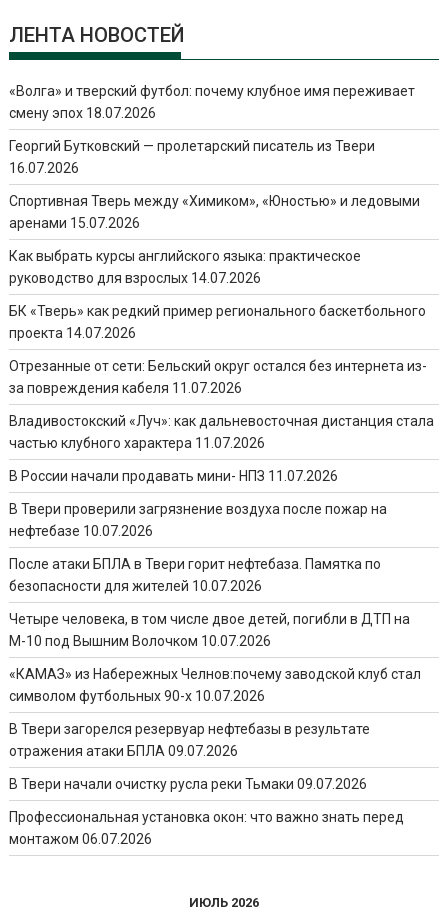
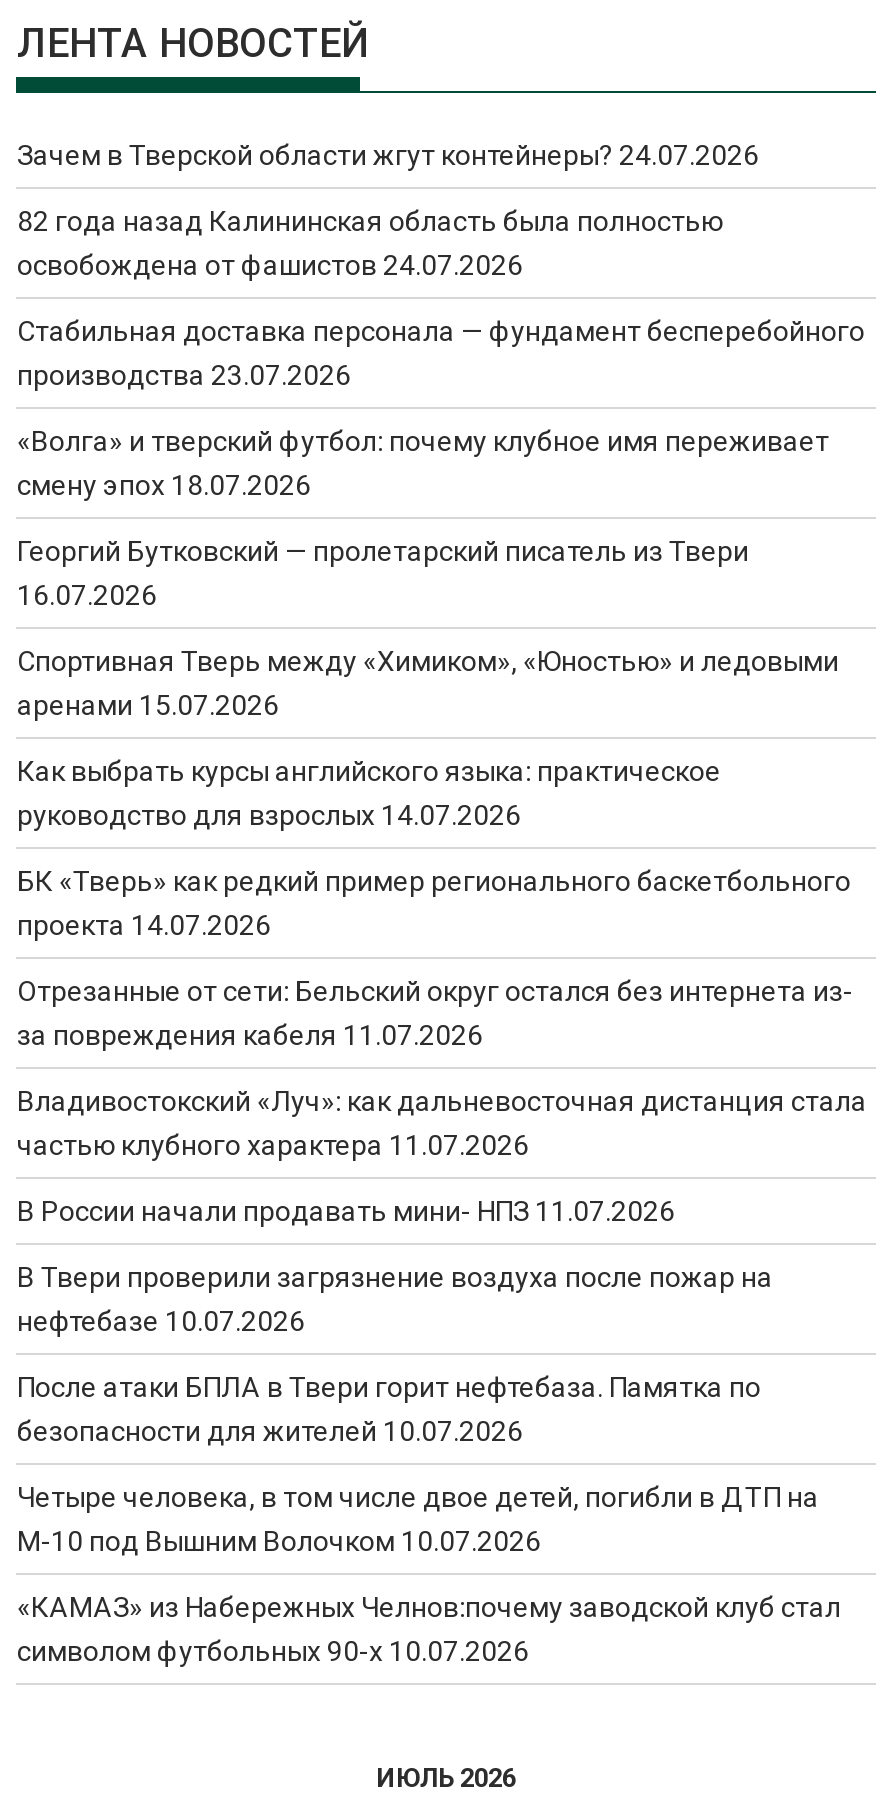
none -> [17,139,865,391] Зачем в Тверской области жгут контейнеры? 24.07.2026 | 82 года назад Калининская область была полностью | освобождена от фашистов 24.07.2026 | Стабильная доставка персонала — фундамент бесперебойного | производства 23.07.2026
moved [9,83,434,704] -> [17,425,867,1667]: «Волга» и тверский футбол: почему клубное имя переживает | смену эпох 18.07.2026 | Георгий Бутковский — пролетарский писатель из Твери | ... | «КАМАЗ» из Набережных Челнов:почему заводской клуб стал | символом футбольных 90-х 10.07.2026
[9,721,404,847] В Твери загорелся резервуар нефтебазы в результате | отражения атаки БПЛА 09.07.2026 | В Твери начали очистку русла реки Тьмаки 09.07.2026 | Профессиональная установка окон: что важно знать перед | монтажом 06.07.2026 -> none

